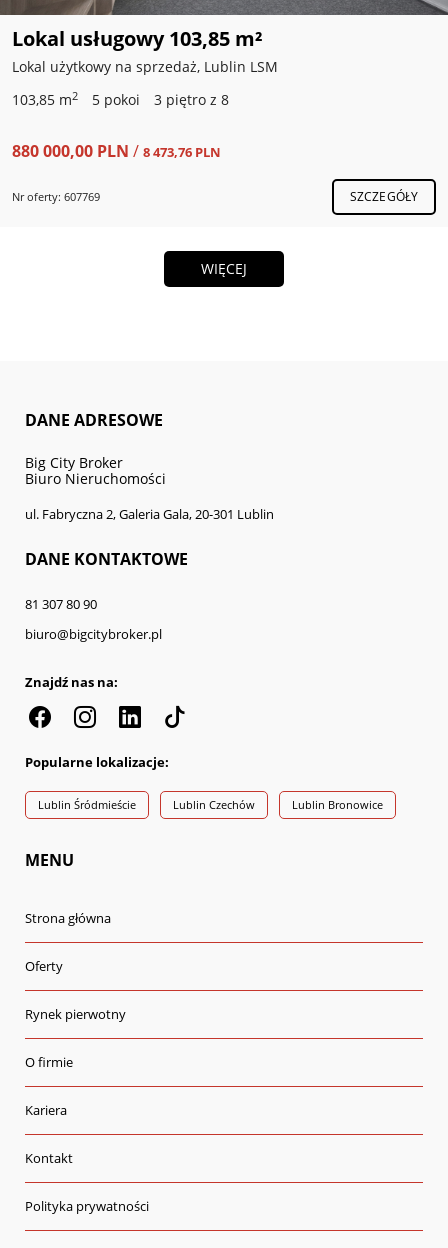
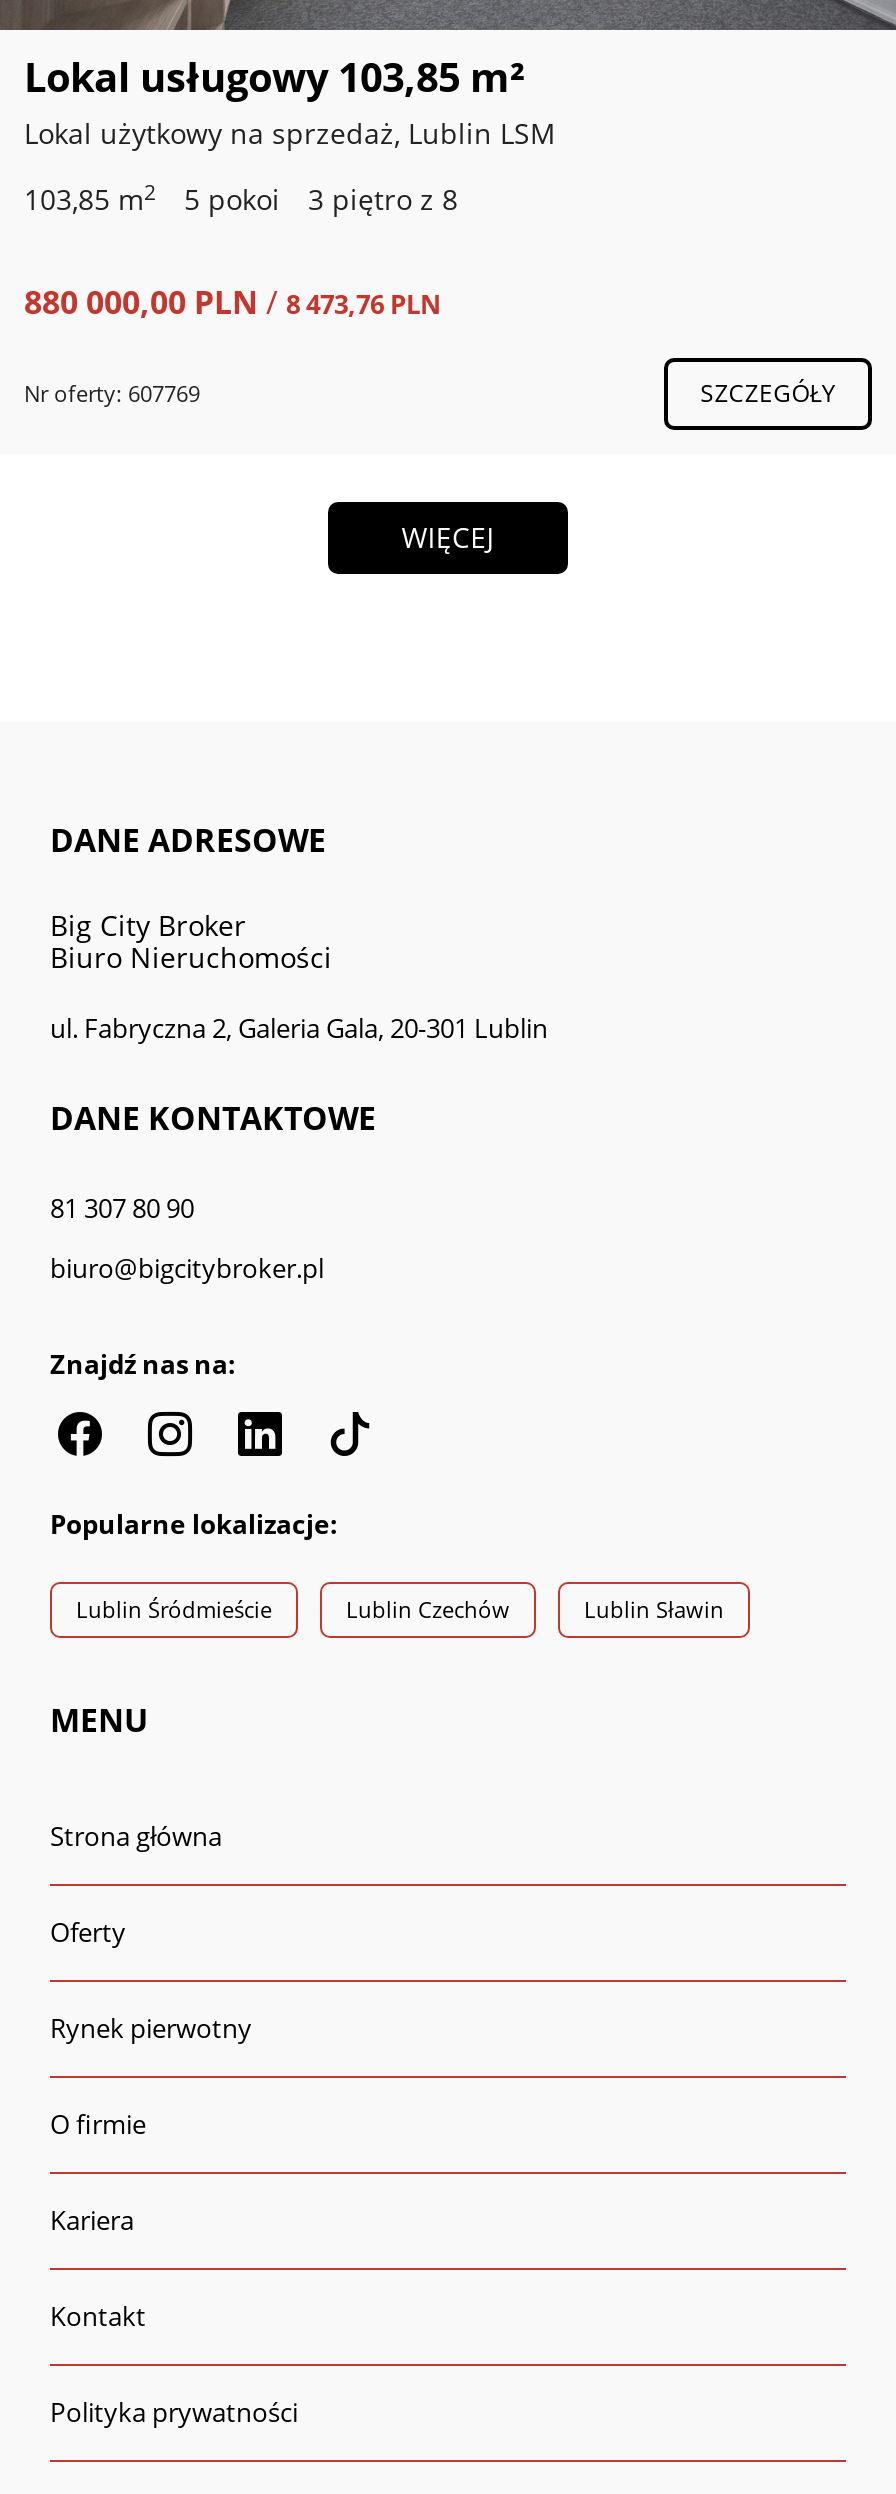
[292,797,383,812] Lublin Bronowice -> [584,1594,724,1624] Lublin Sławin

